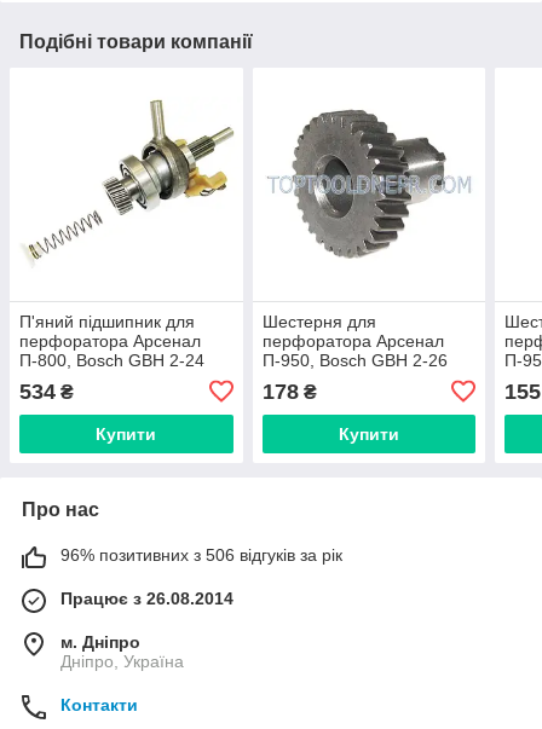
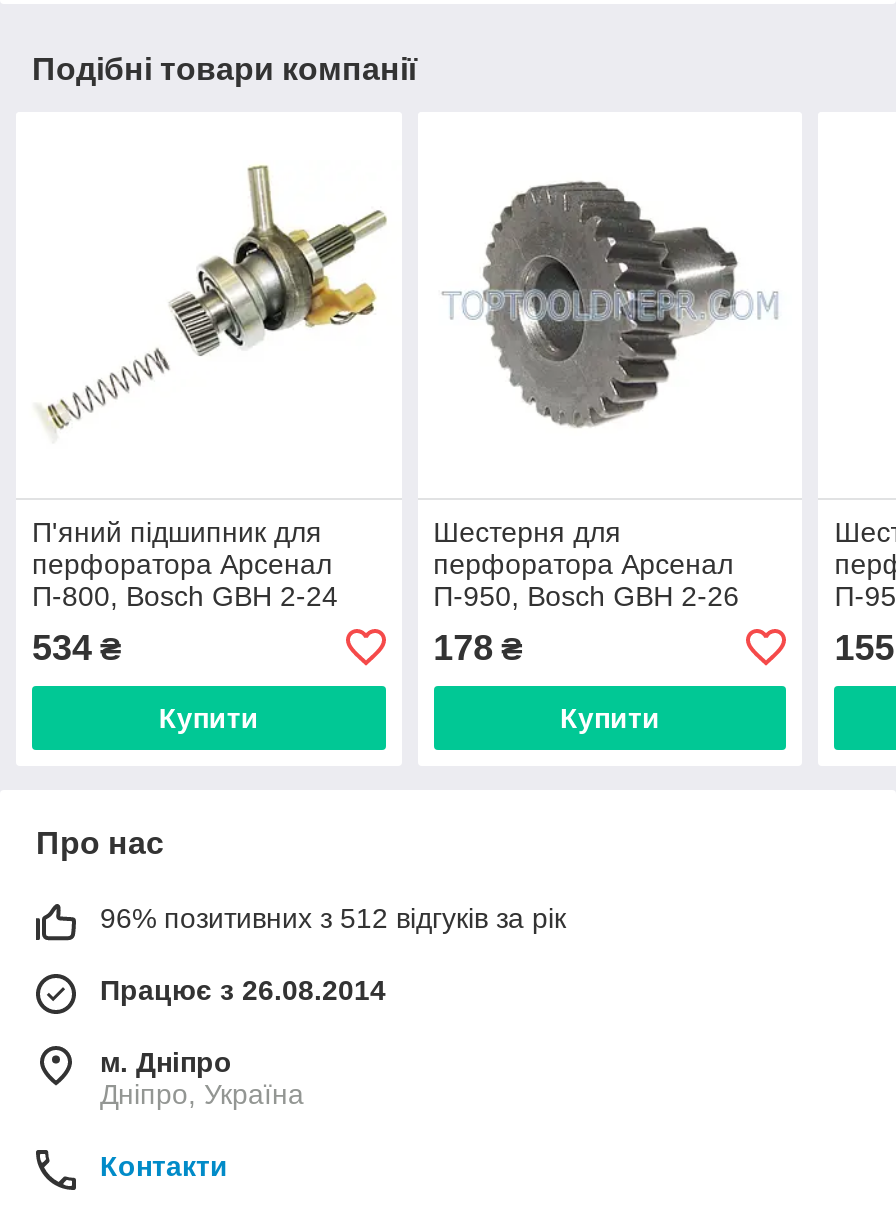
[60,545,342,564] 96% позитивних з 506 відгуків за рік -> [100,902,566,934] 96% позитивних з 512 відгуків за рік

